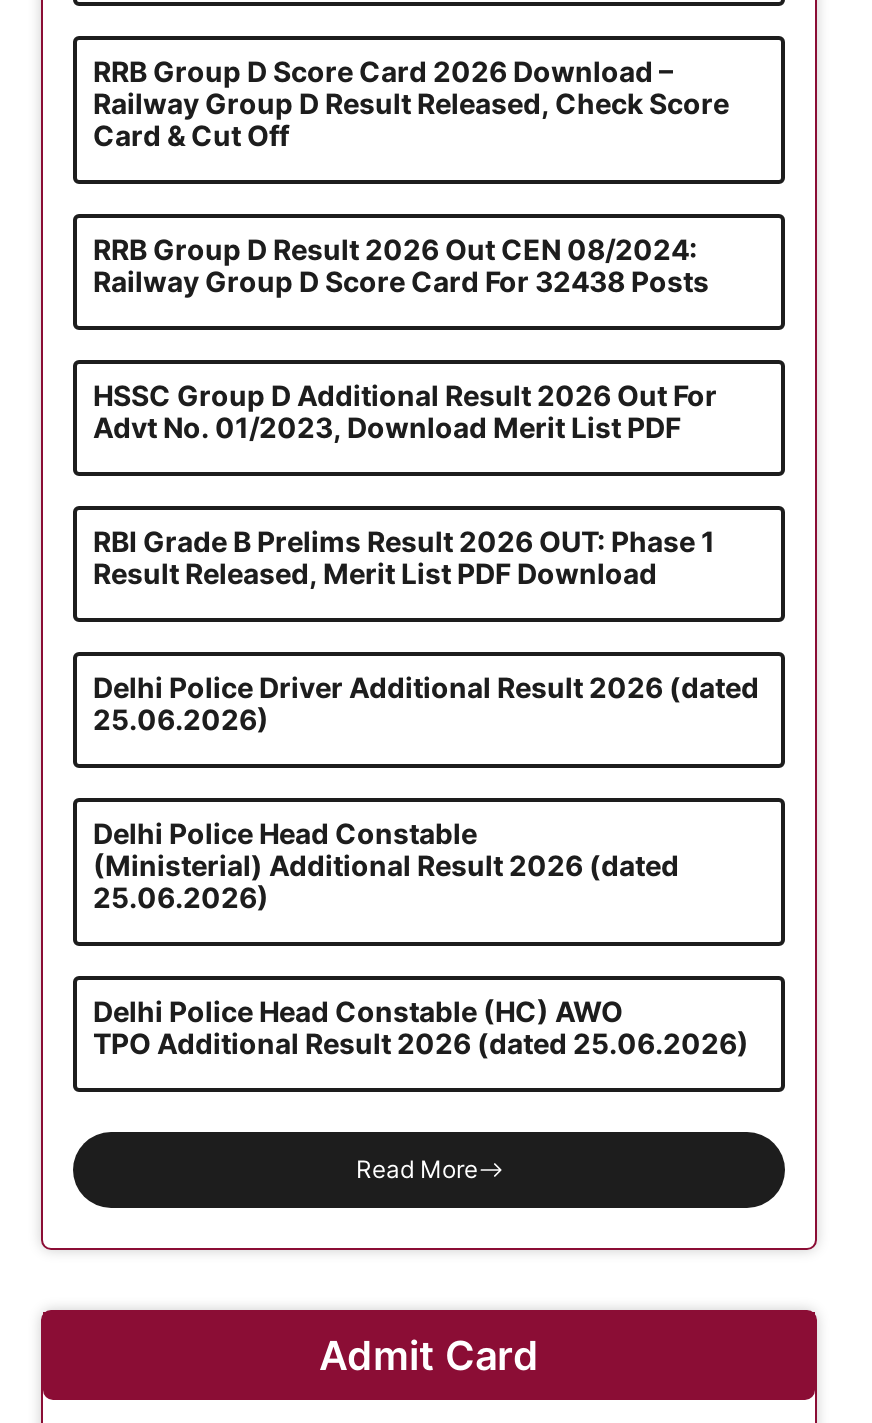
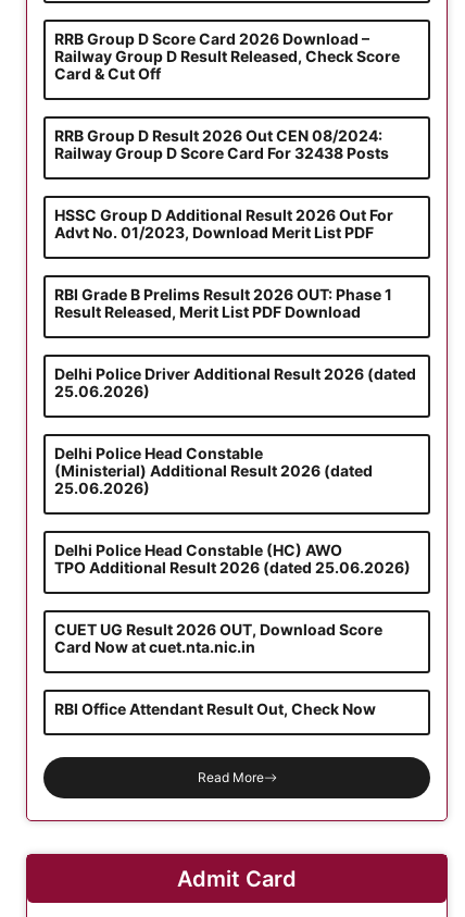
none -> [54,620,382,718] CUET UG Result 2026 OUT, Download Score | Card Now at cuet.nta.nic.in | RBI Office Attendant Result Out, Check Now

